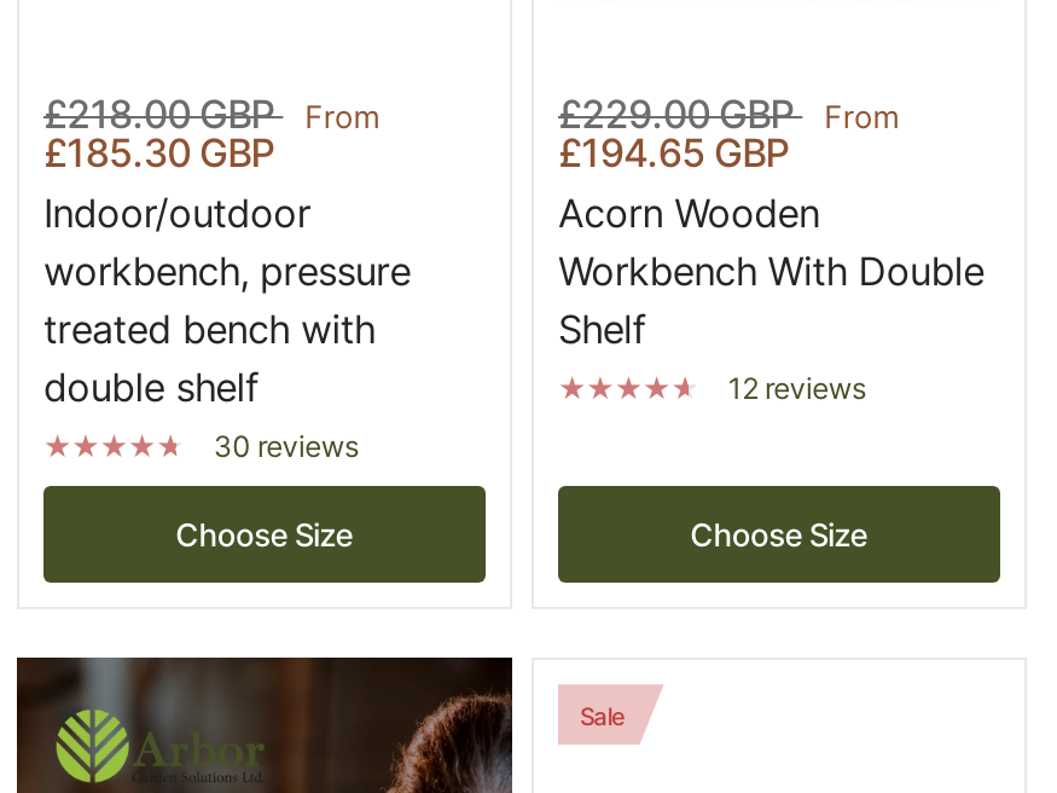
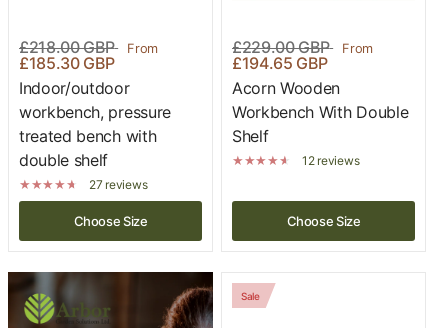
[214,427,358,463] 30 reviews -> [89,177,147,192] 27 reviews

